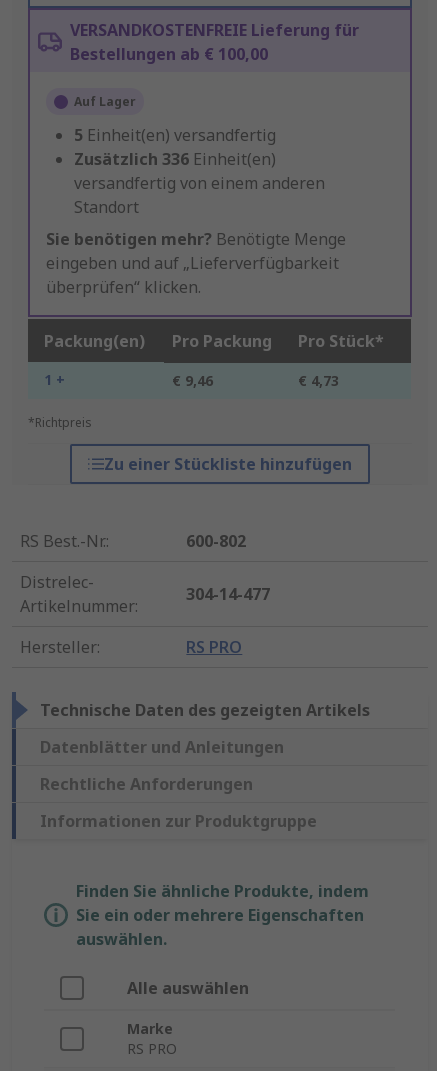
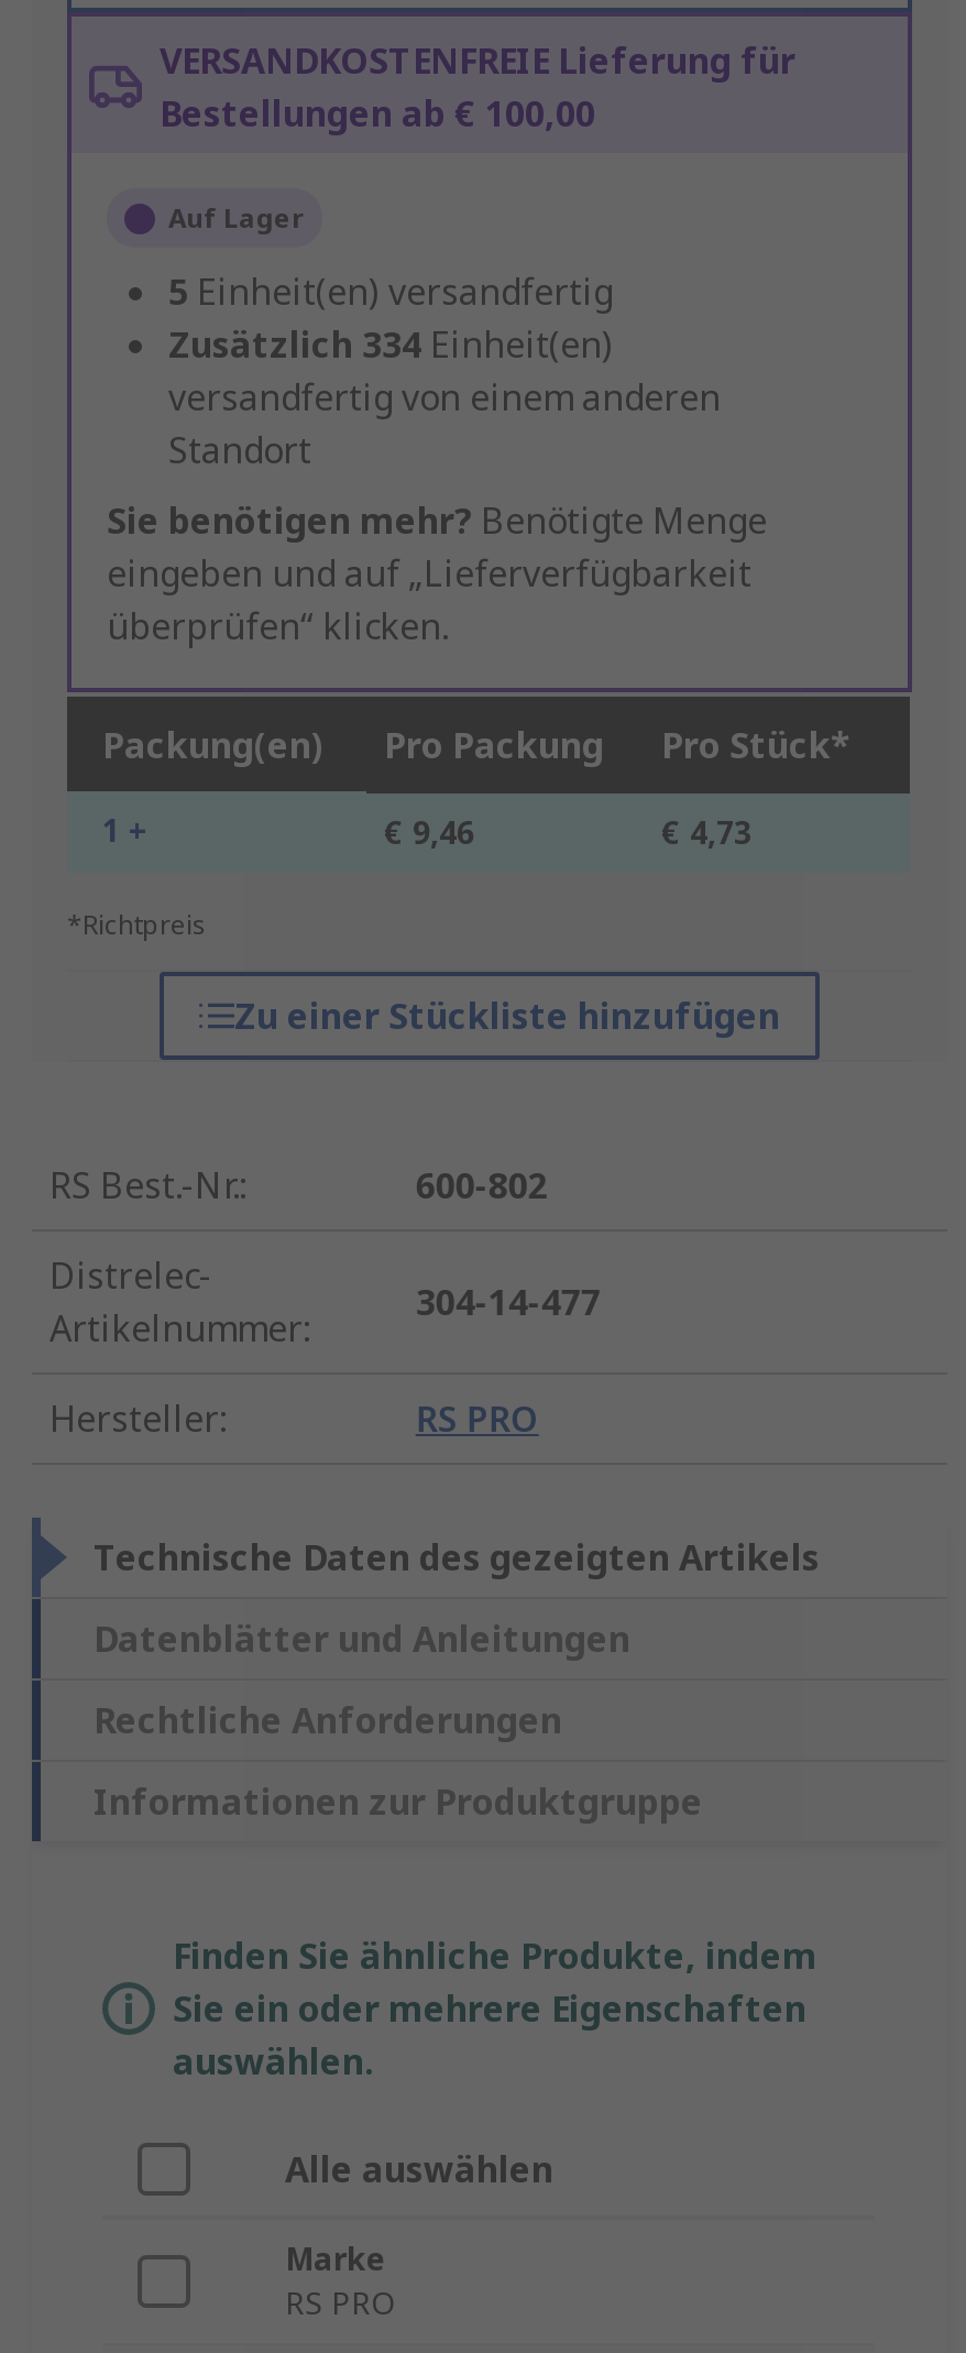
[74,148,276,170] Zusätzlich 336 Einheit(en) -> [168,321,613,370] Zusätzlich 334 Einheit(en)

